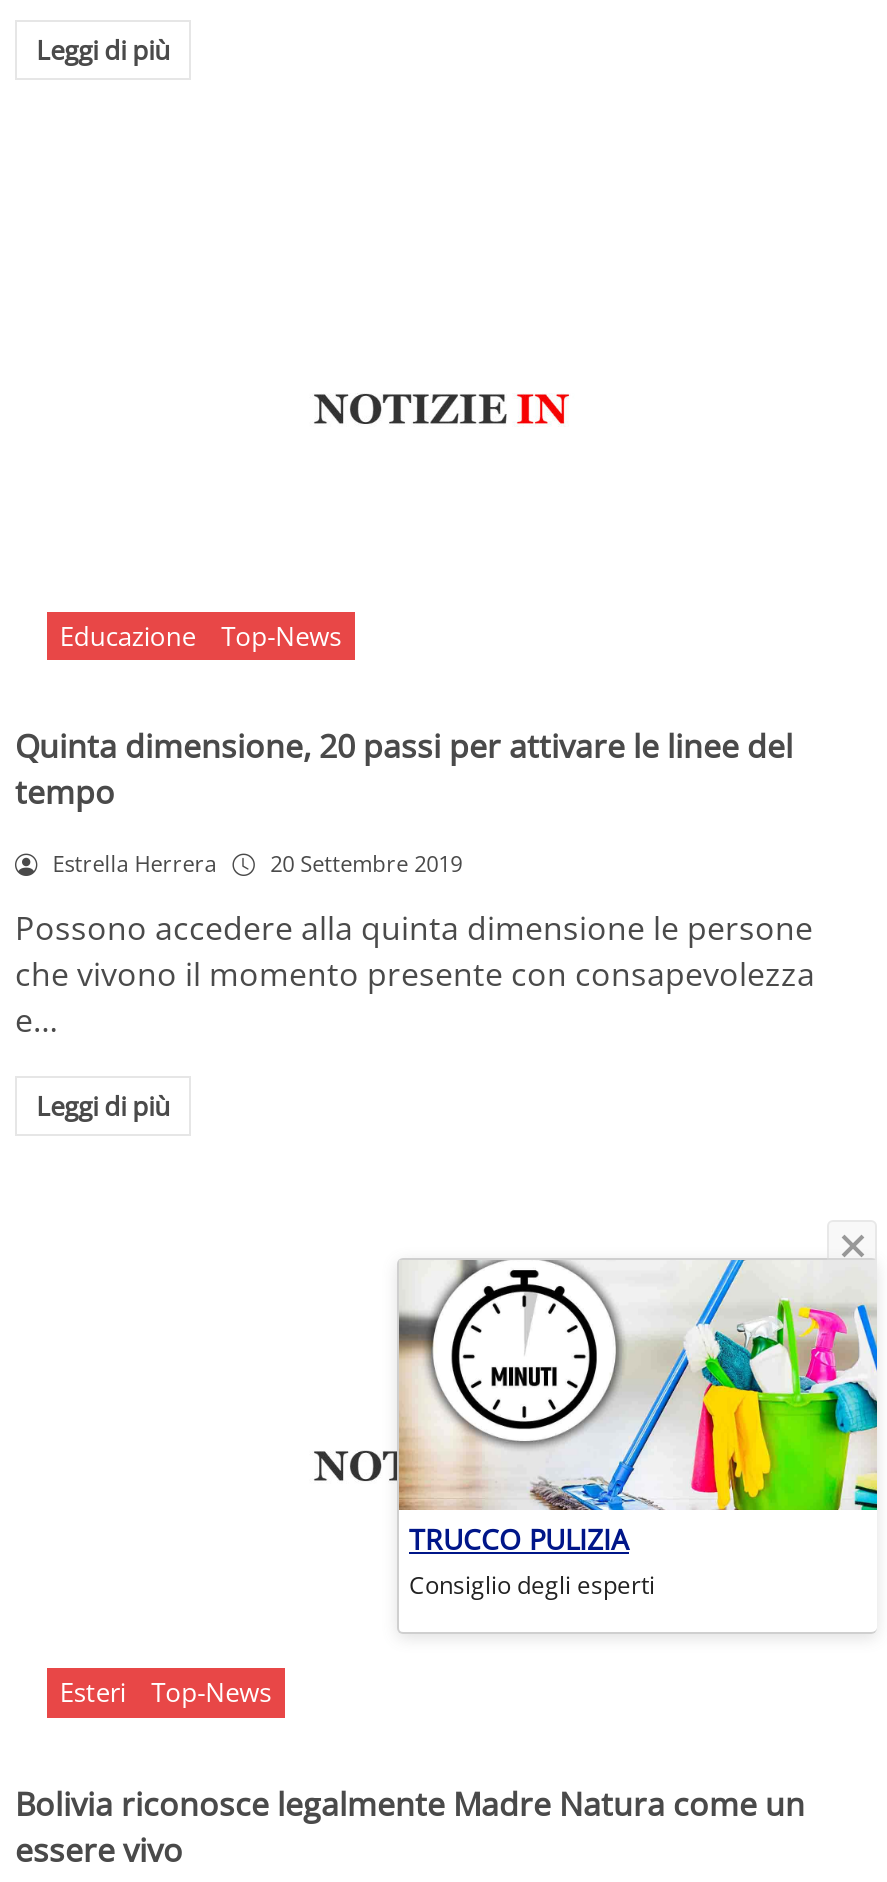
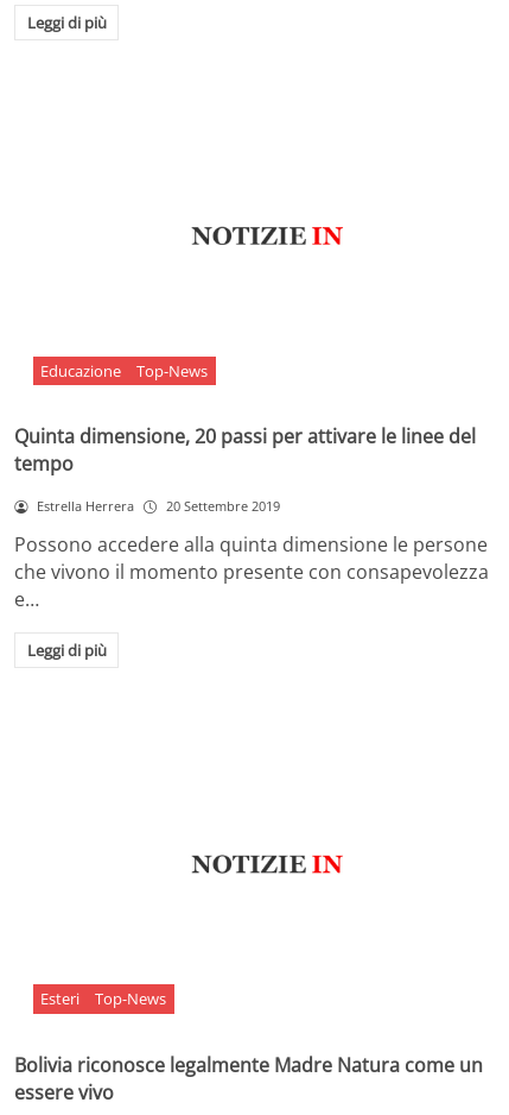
[395,1234,879,1602] [image] | TRUCCO PULIZIA | Consiglio degli esperti -> none

